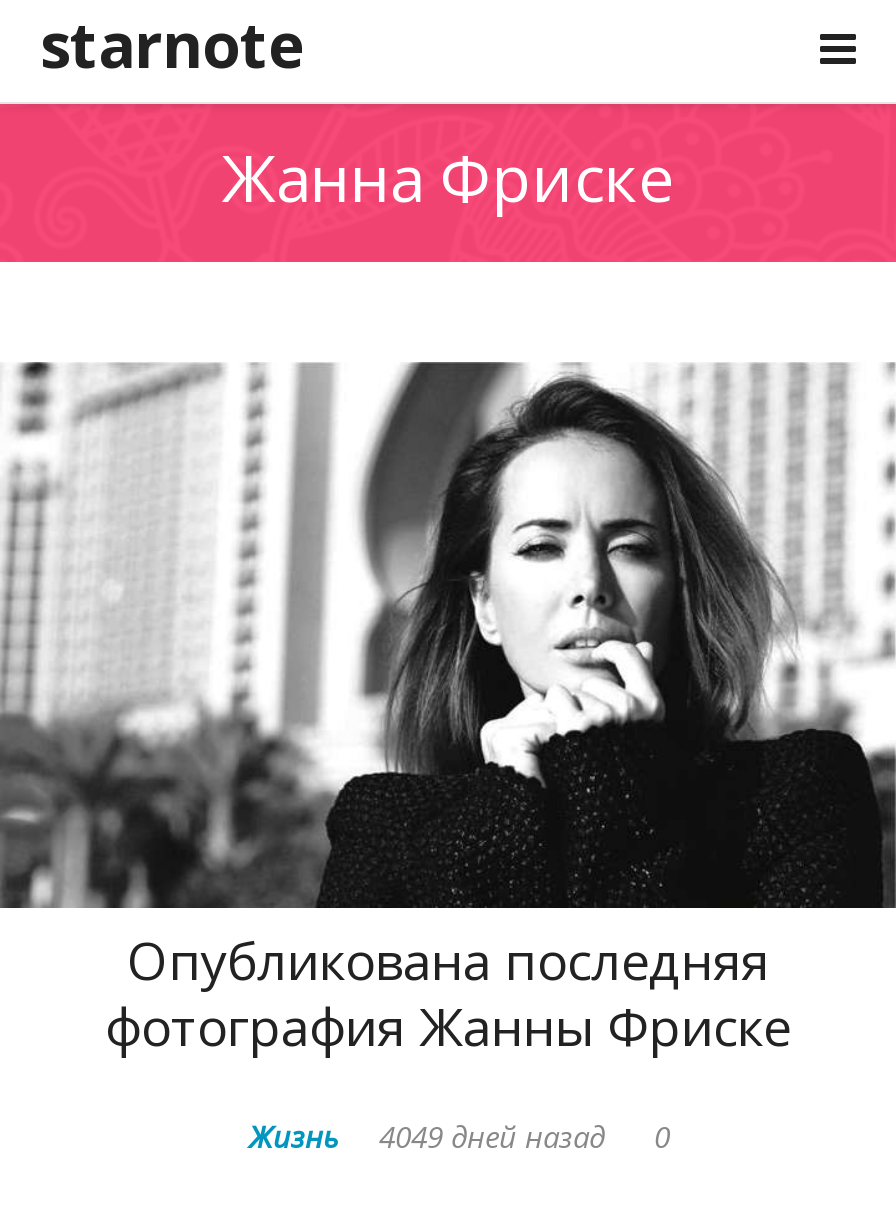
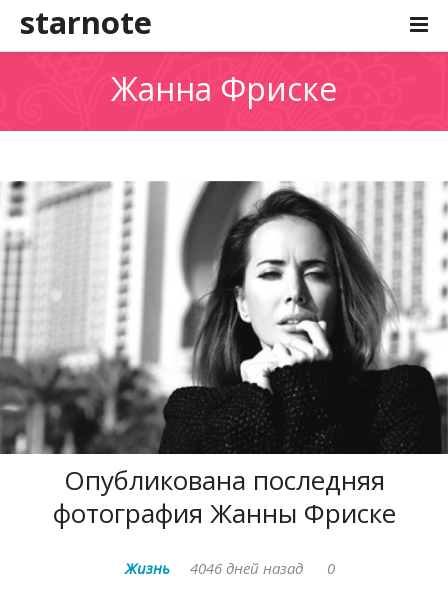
[249,1116,670,1156] Жизнь 4049 дней назад 0 -> [124,558,335,578] Жизнь 4046 дней назад 0

